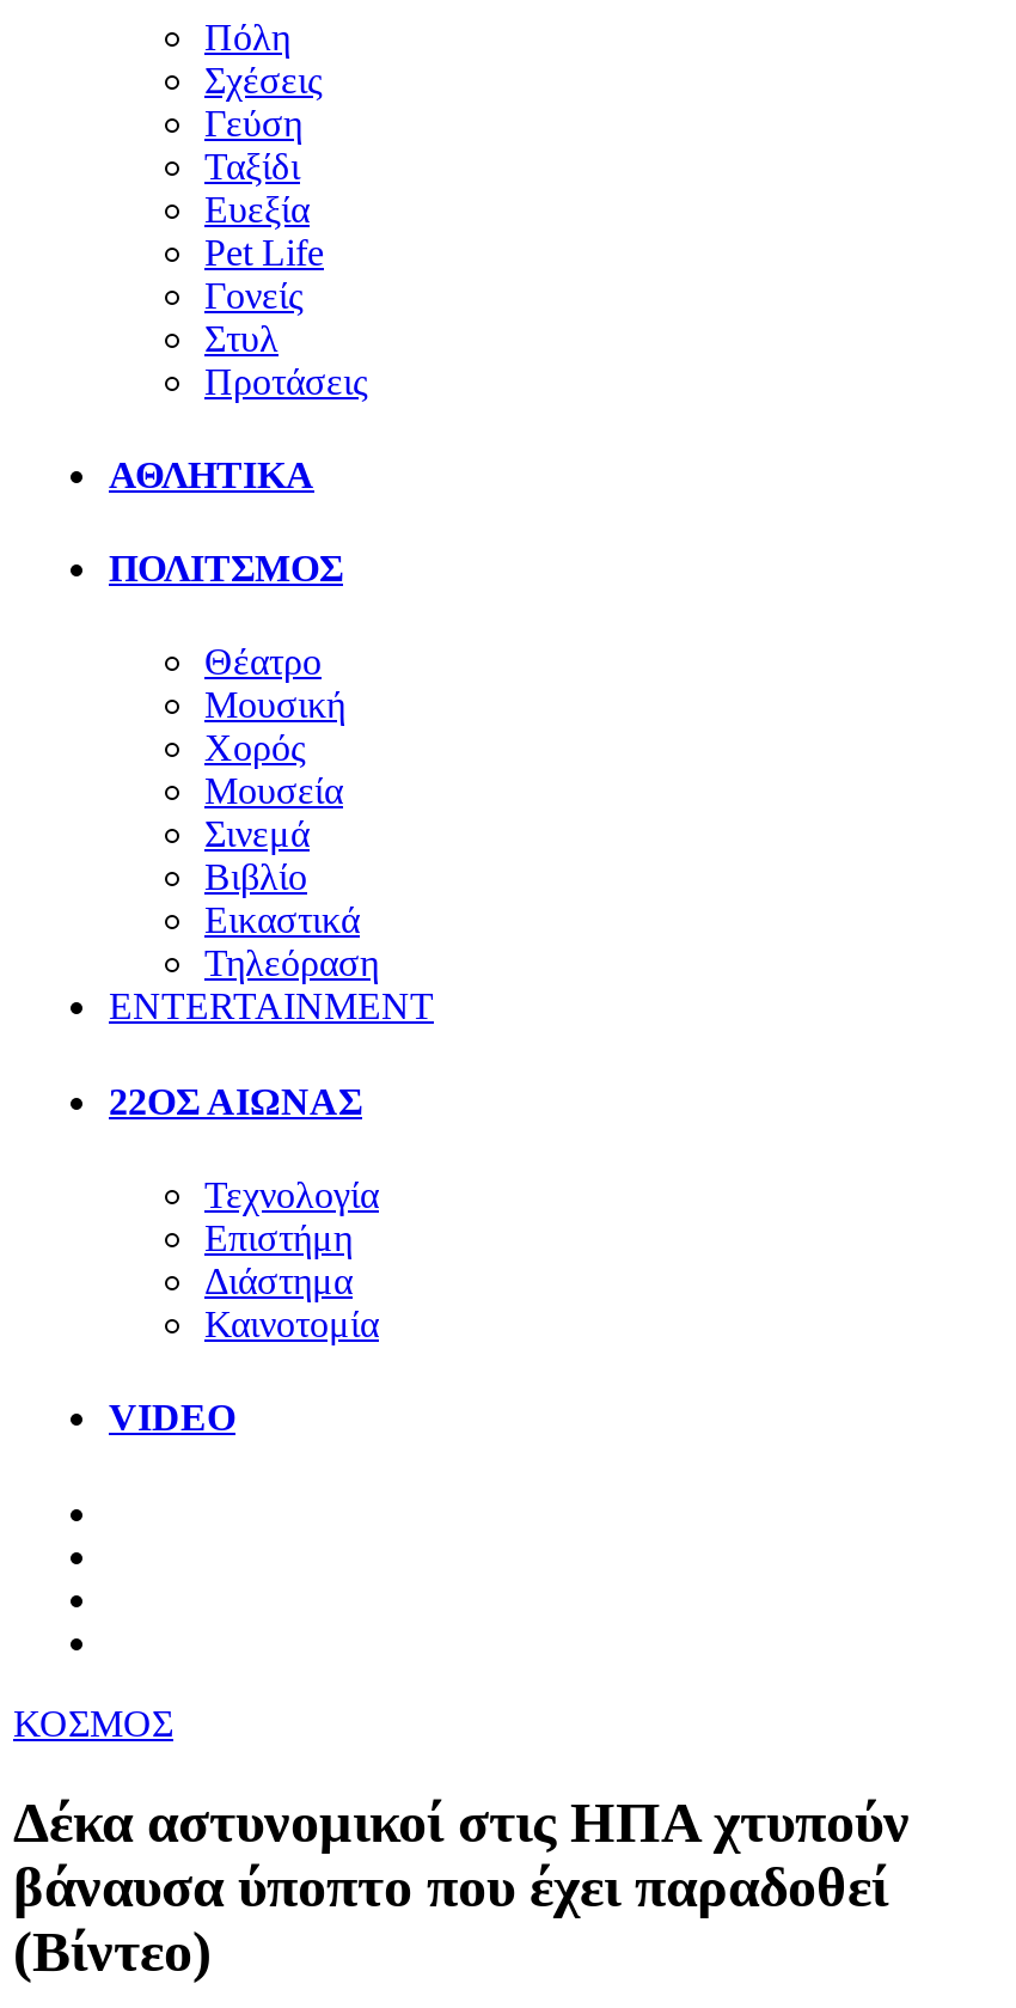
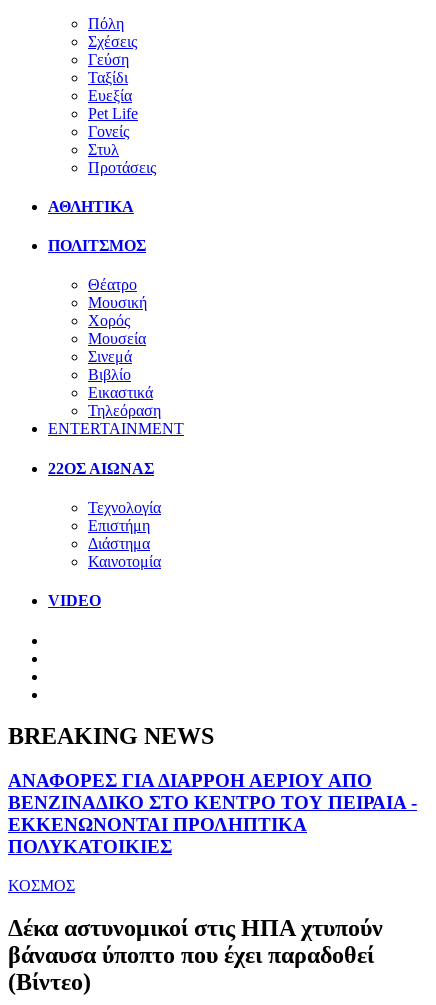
none -> [8,723,417,857] BREAKING NEWS | ΑΝΑΦΟΡΕΣ ΓΙΑ ΔΙΑΡΡΟΗ ΑΕΡΙΟΥ ΑΠΟ | ΒΕΝΖΙΝΑΔΙΚΟ ΣΤΟ ΚΕΝΤΡΟ ΤΟΥ ΠΕΙΡΑΙΑ - | ΕΚΚΕΝΩΝΟΝΤΑΙ ΠΡΟΛΗΠΤΙΚΑ | ΠΟΛΥΚΑΤΟΙΚΙΕΣ

